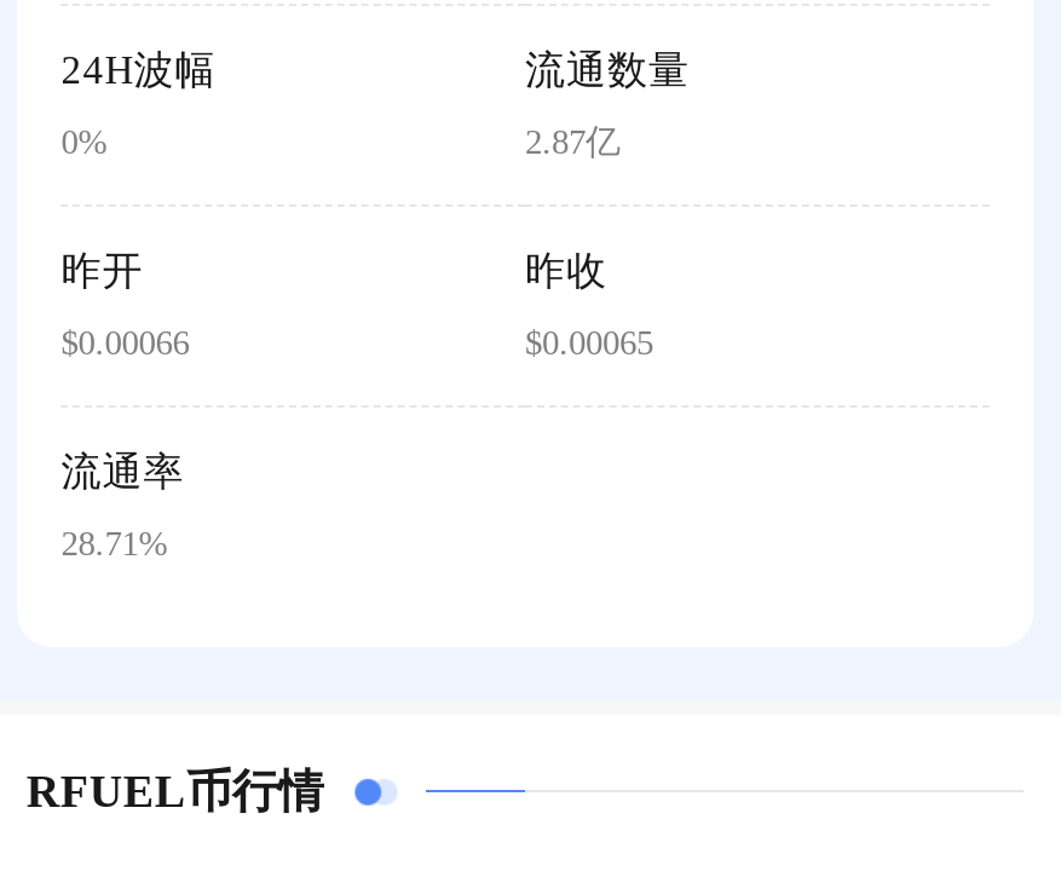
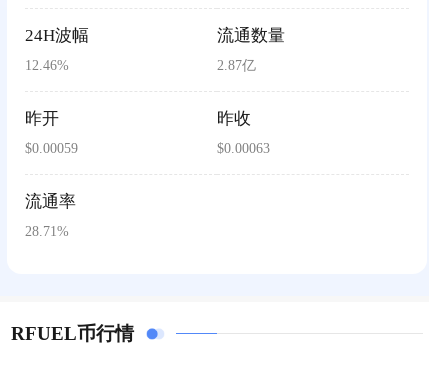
[61,123,107,162] 0% -> [25,57,69,73] 12.46%
[61,323,189,362] $0.00066 -> [25,140,78,156] $0.00059
[525,323,653,362] $0.00065 -> [217,140,270,156] $0.00063

